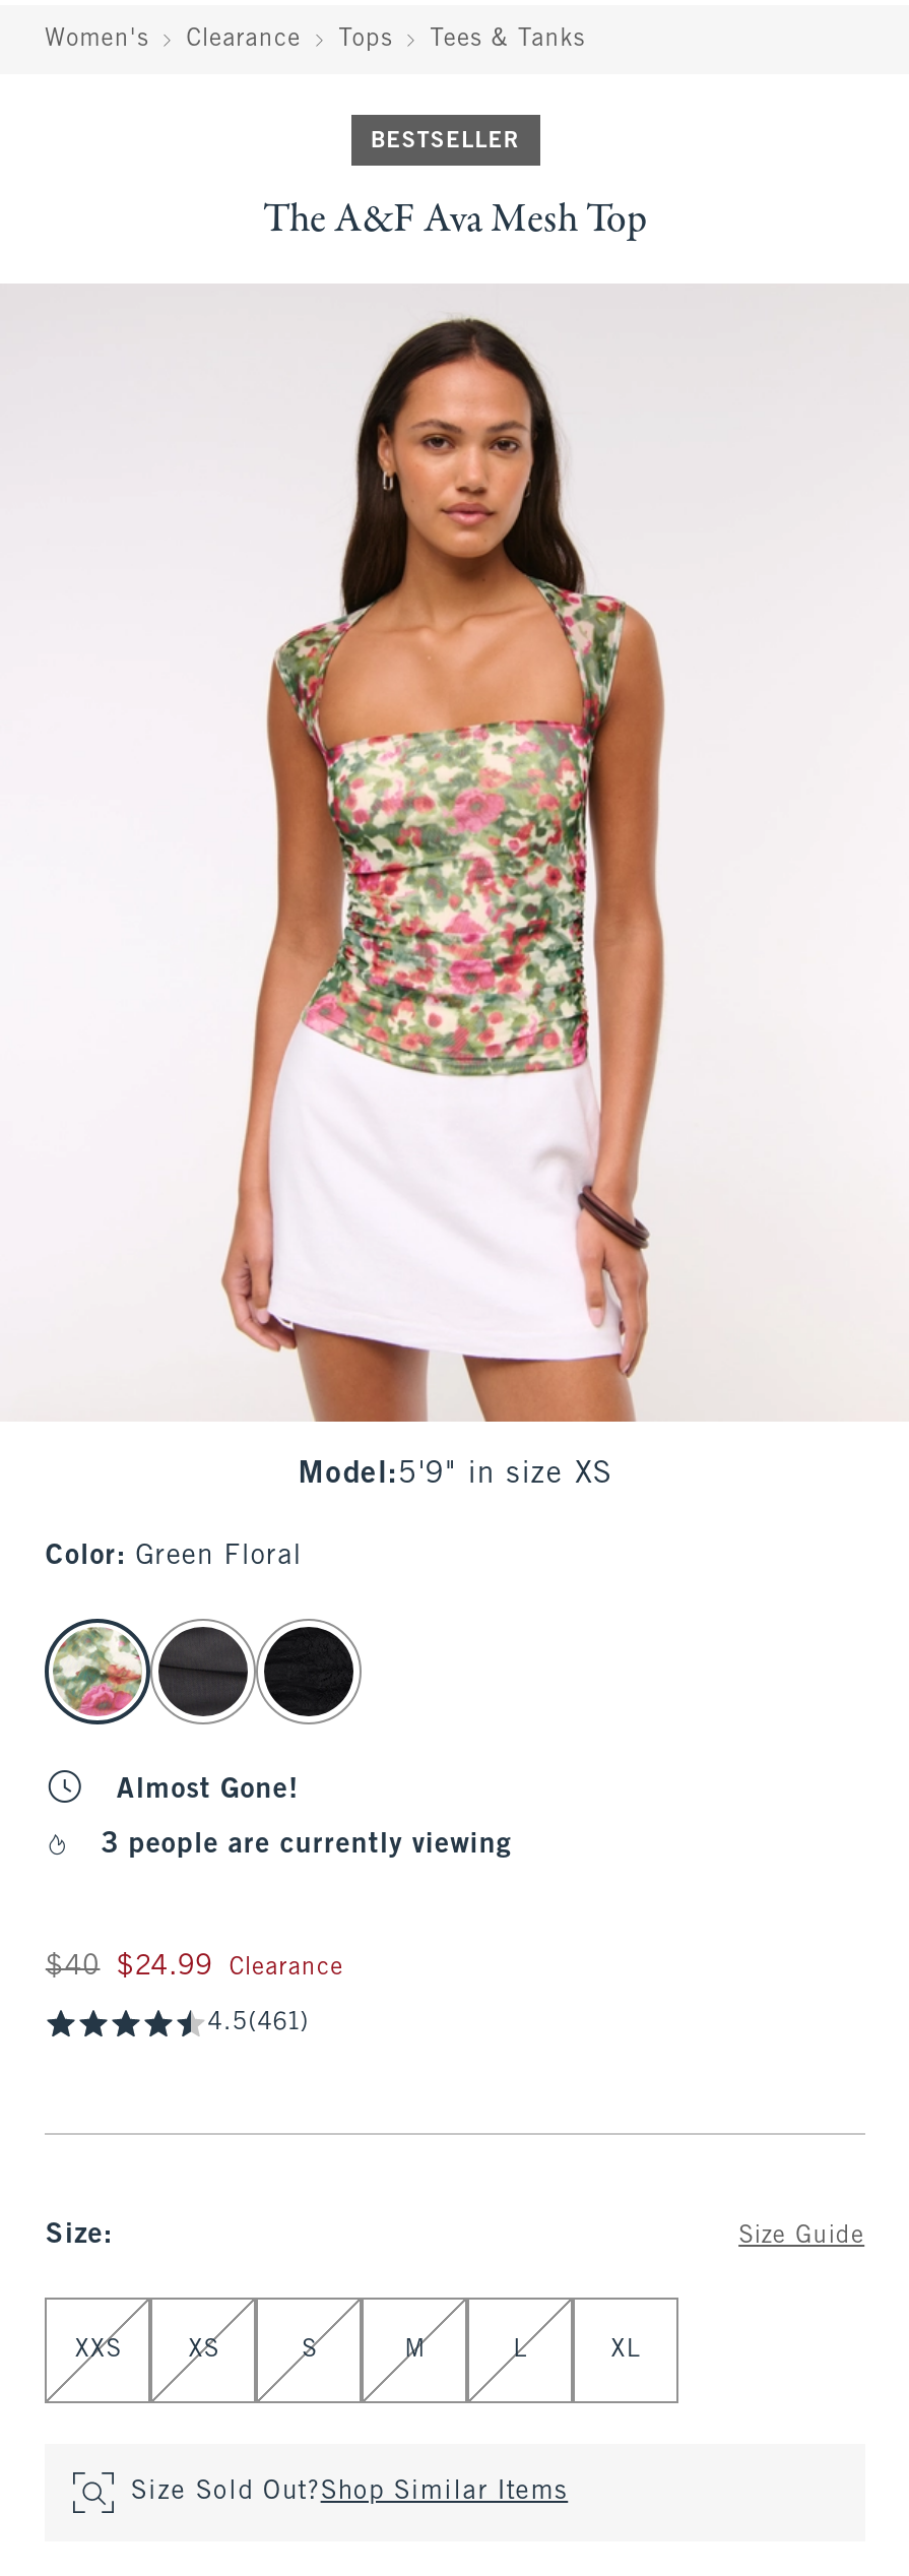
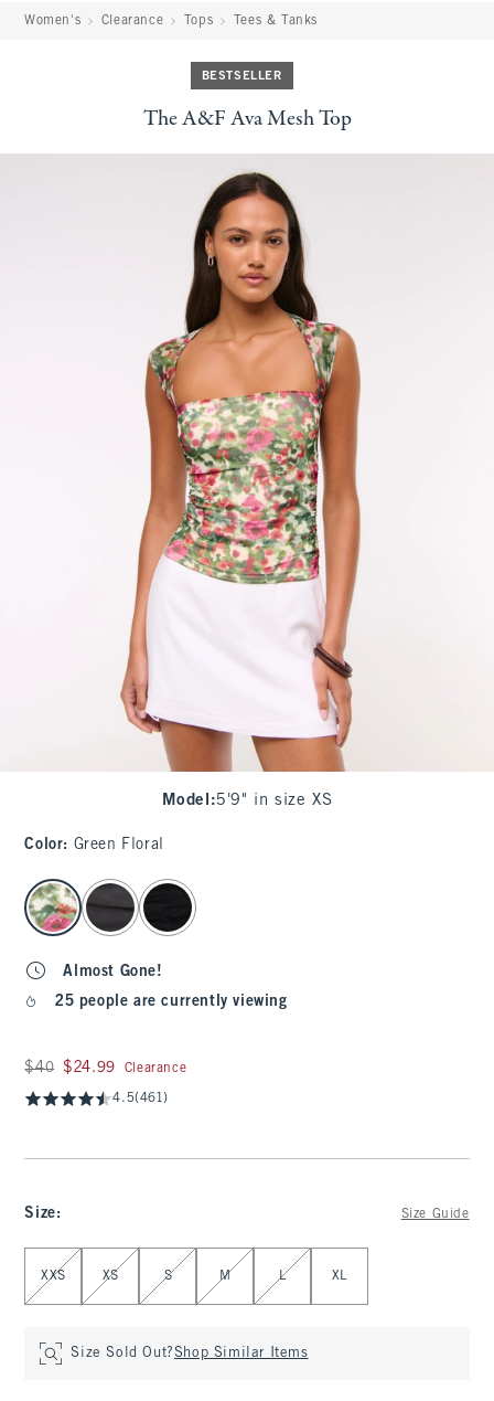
[102,1832,512,1859] 3 people are currently viewing -> [55,995,287,1009] 25 people are currently viewing

